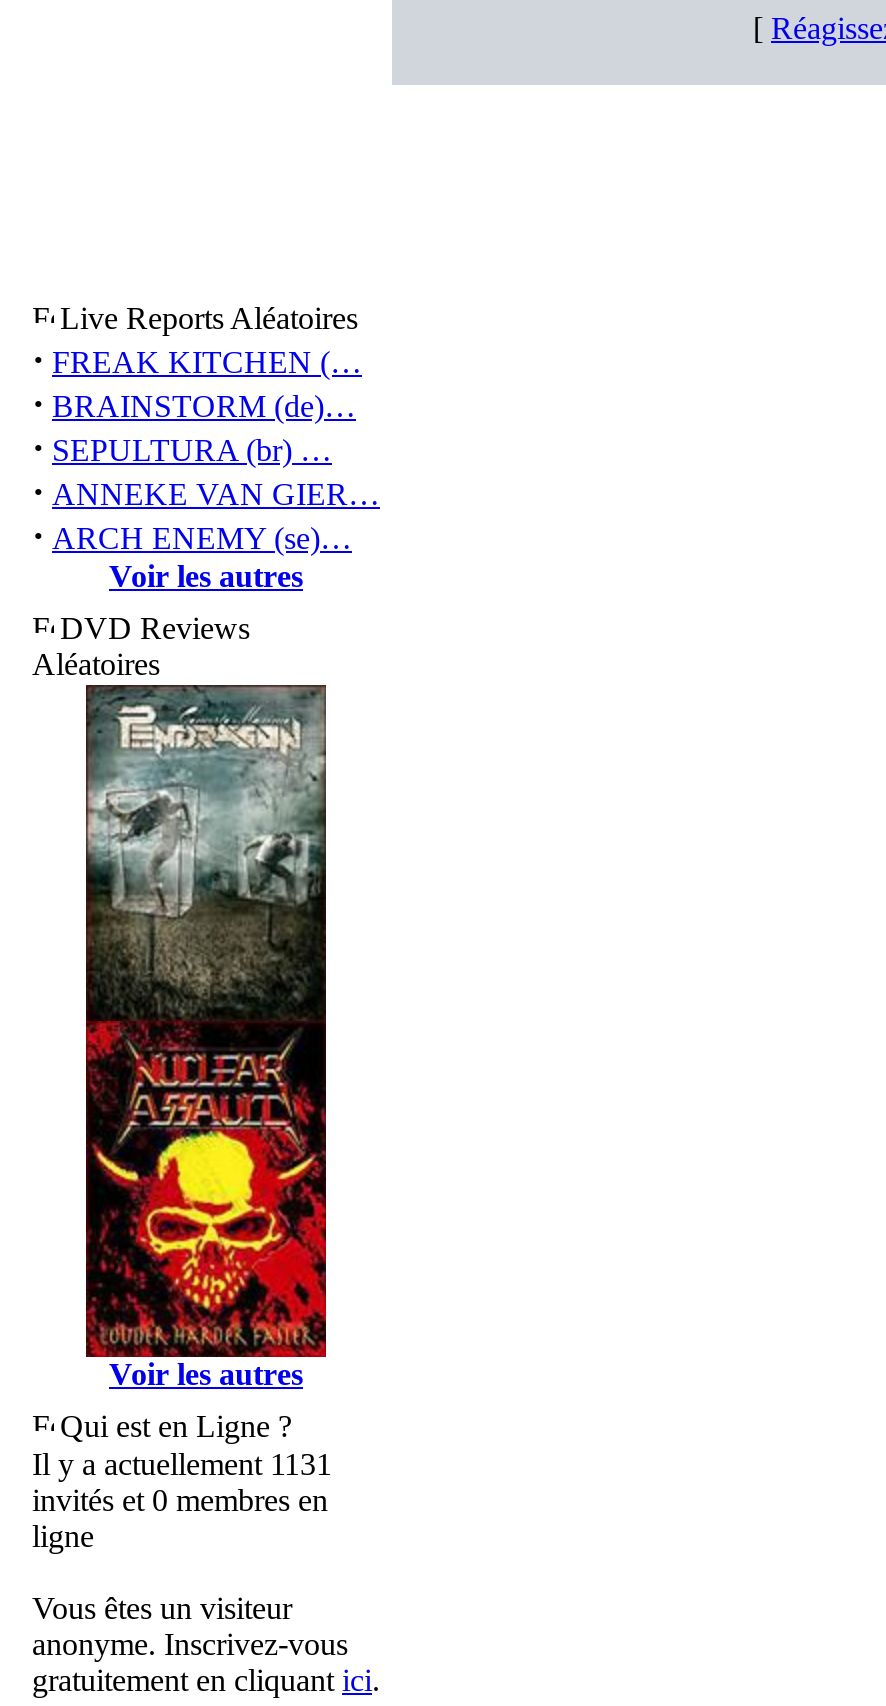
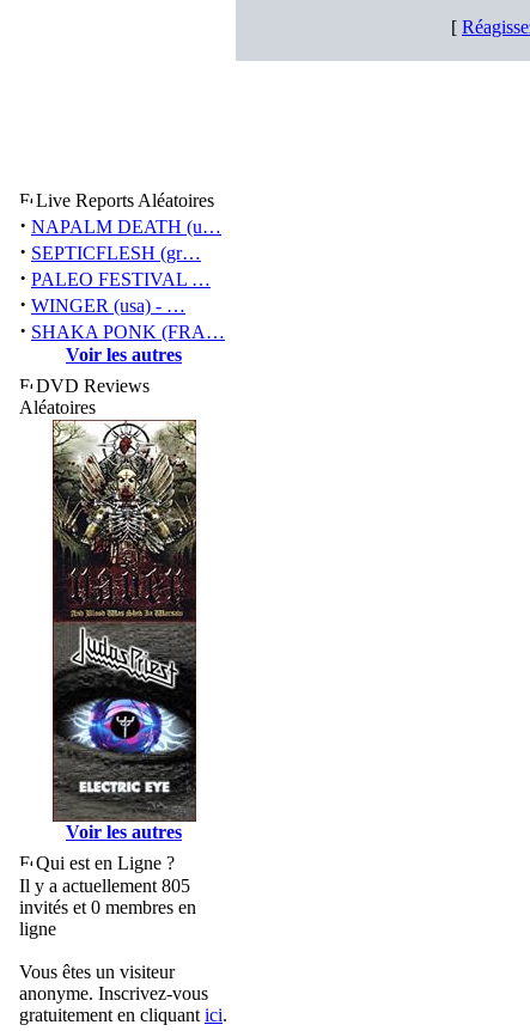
[32,339,380,557] · FREAK KITCHEN (… | · BRAINSTORM (de)… | · SEPULTURA (br) … | · ANNEKE VAN GIER… | · ARCH ENEMY (se)… -> [19,213,225,343] · NAPALM DEATH (u… | · SEPTICFLESH (gr… | · PALEO FESTIVAL … | · WINGER (usa) - … | · SHAKA PONK (FRA…
[86,685,328,1359] [image] -> [53,420,197,823] [image]
[32,1447,332,1481] Il y a actuellement 1131 -> [19,876,190,896] Il y a actuellement 805

